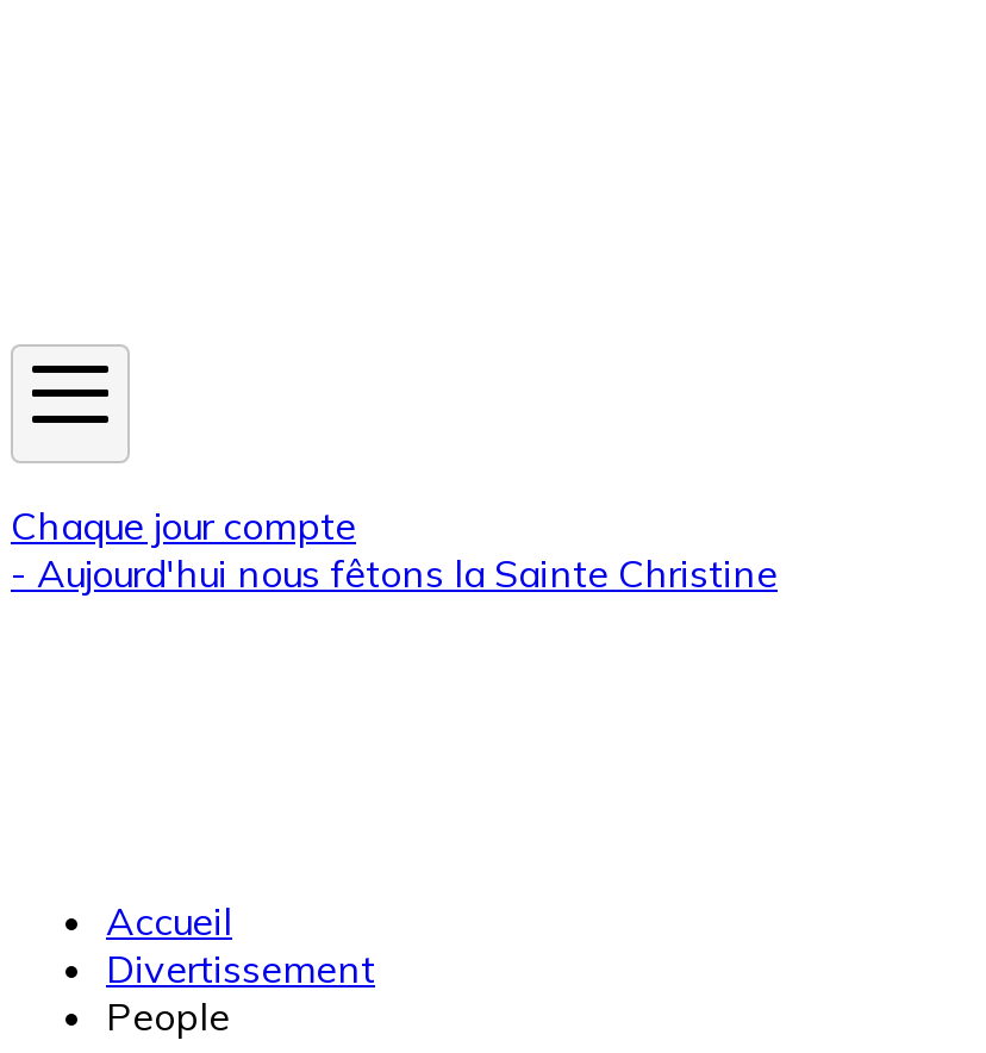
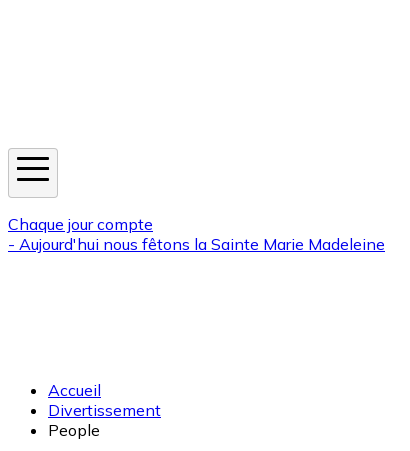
[11,549,778,597] - Aujourd'hui nous fêtons la Sainte Christine -> [8,234,385,254] - Aujourd'hui nous fêtons la Sainte Marie Madeleine

